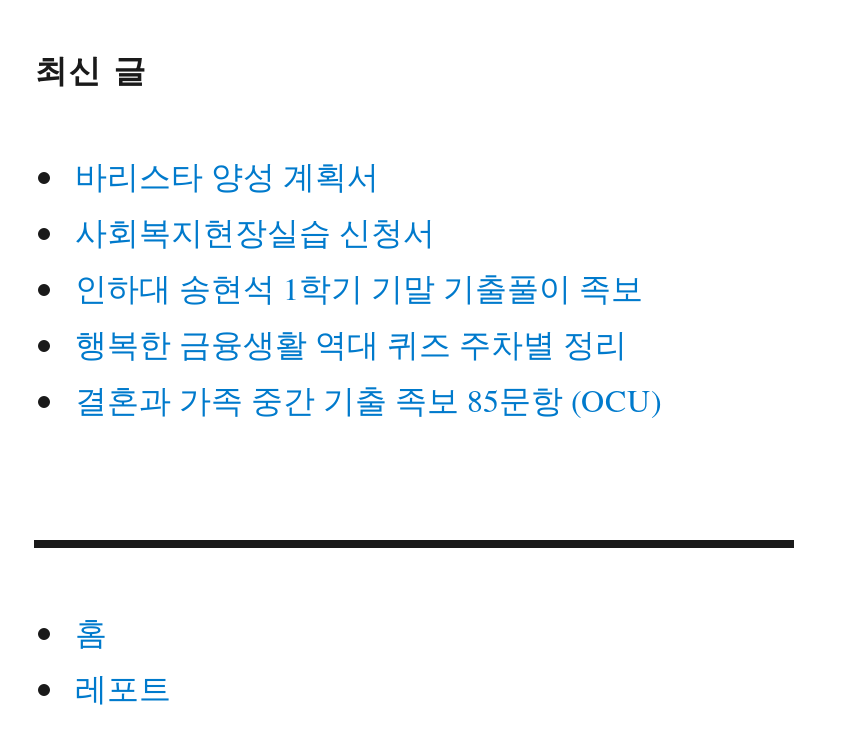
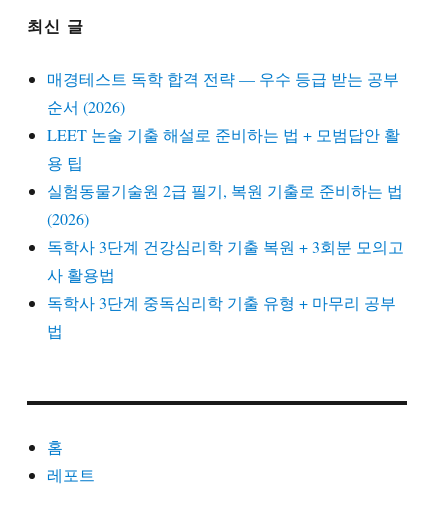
[75,155,661,421] 바리스타 양성 계획서 | 사회복지현장실습 신청서 | 인하대 송현석 1학기 기말 기출풀이 족보 | 행복한 금융생활 역대 퀴즈 주차별 정리 | 결혼과 가족 중간 기출 족보 85문항 (OCU) -> [47,68,404,341] 매경테스트 독학 합격 전략 — 우수 등급 받는 공부 | 순서 (2026) | LEET 논술 기출 해설로 준비하는 법 + 모범답안 활 | 용 팁 | 실험동물기술원 2급 필기, 복원 기출로 준비하는 법 | (2026) | 독학사 3단계 건강심리학 기출 복원 + 3회분 모의고 | 사 활용법 | 독학사 3단계 중독심리학 기출 유형 + 마무리 공부 | 법

